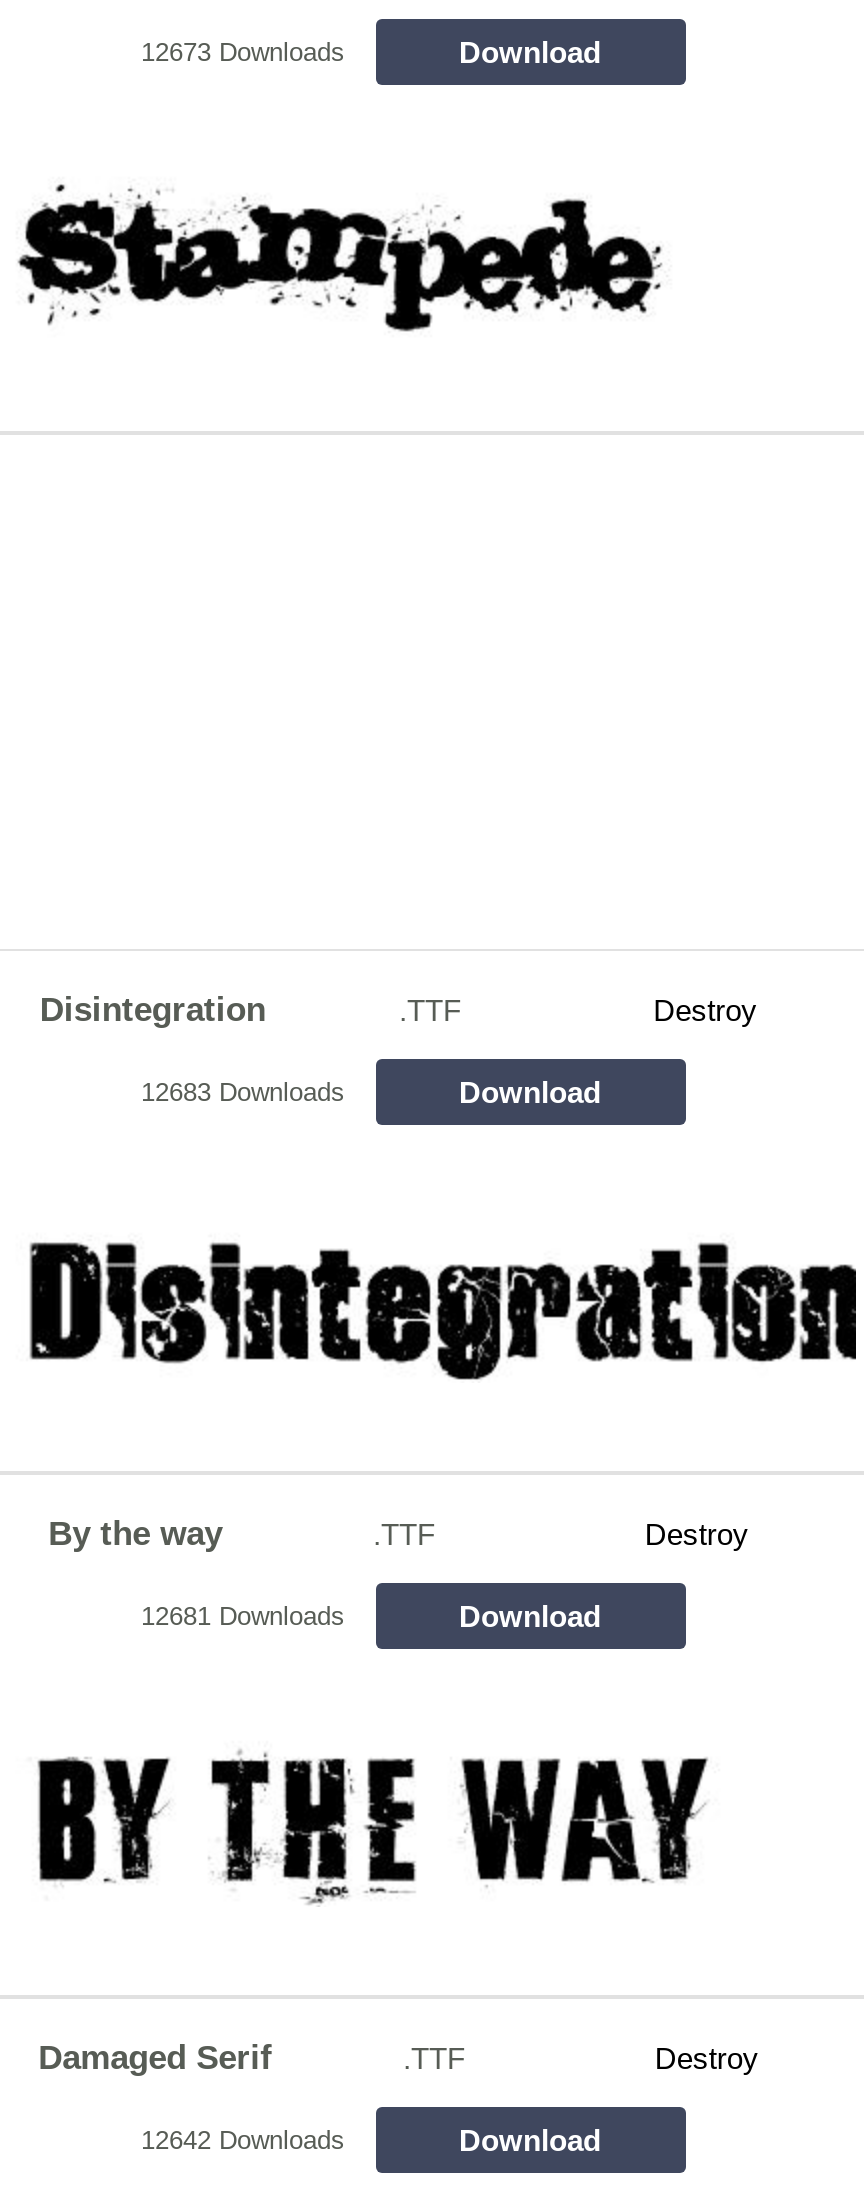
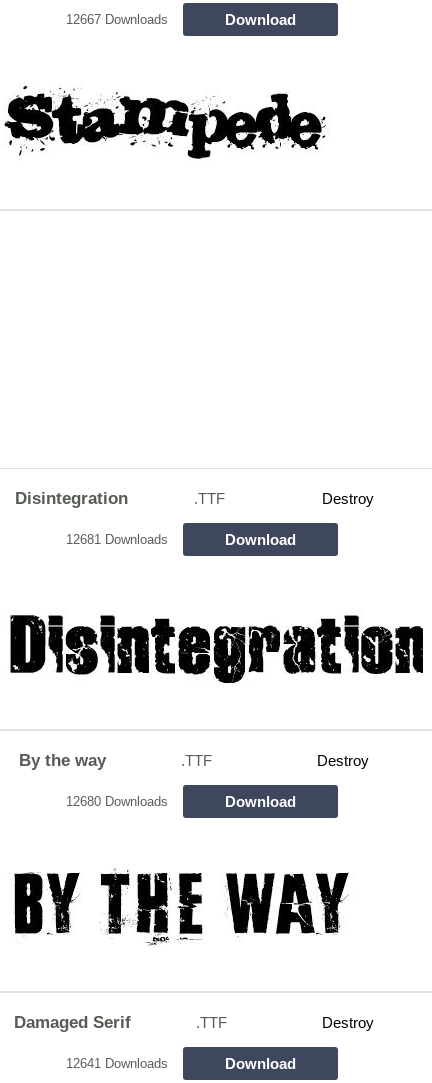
[141,37,345,67] 12673 Downloads -> [65,12,167,27] 12667 Downloads
[141,1077,345,1107] 12683 Downloads -> [65,532,167,547] 12681 Downloads
[141,1601,345,1631] 12681 Downloads -> [65,794,167,809] 12680 Downloads
[141,2125,345,2155] 12642 Downloads -> [65,1056,167,1071] 12641 Downloads

